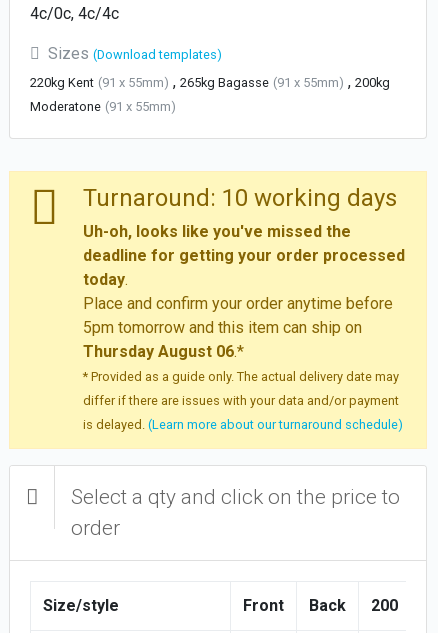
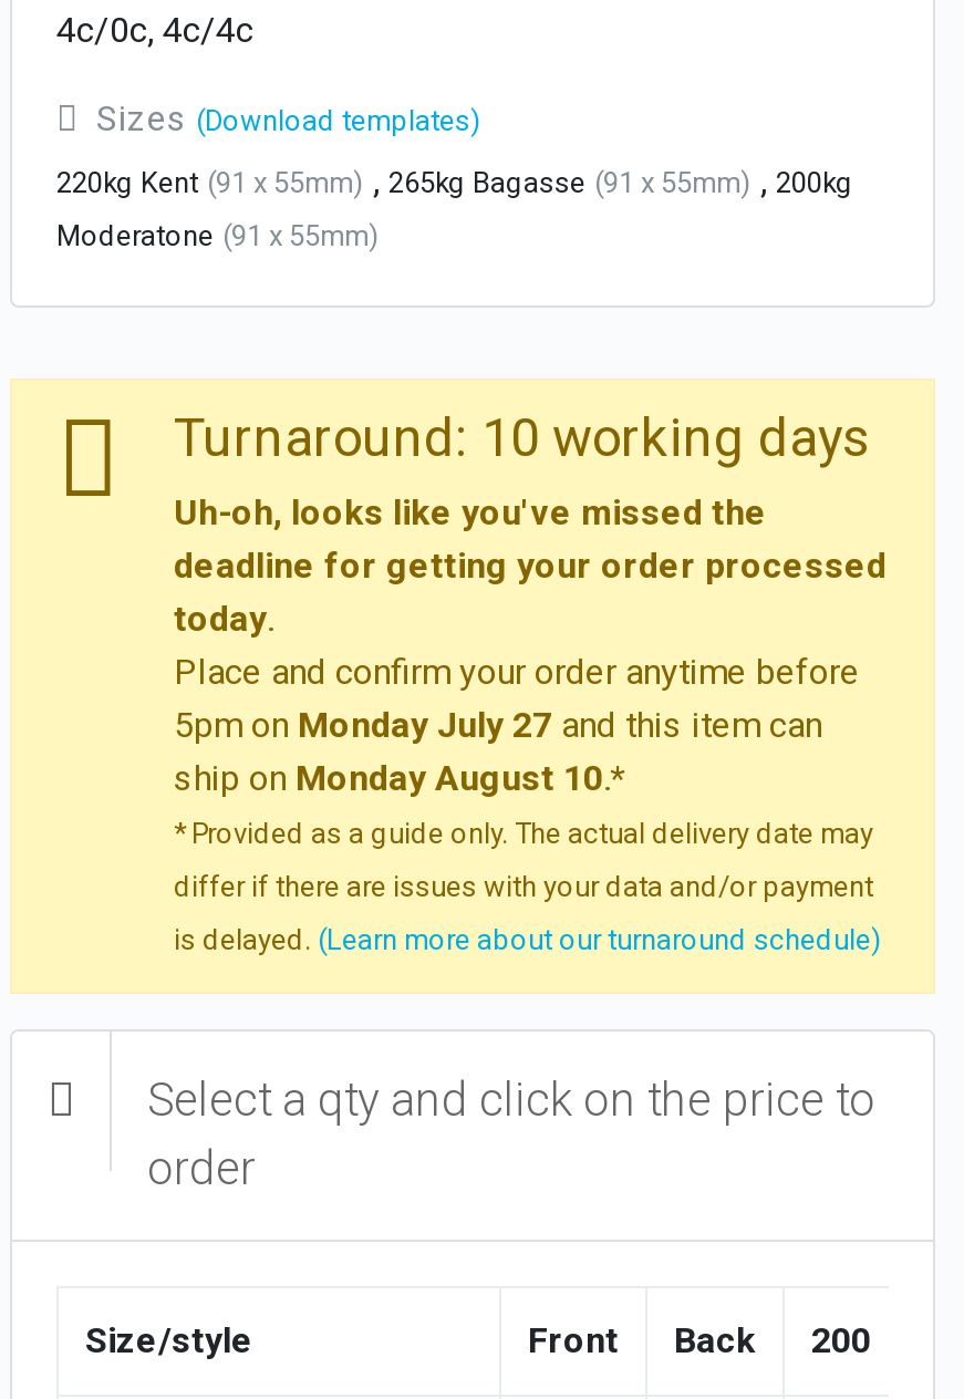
[83,318,362,361] 5pm tomorrow and this item can ship on | Thursday August 06.* -> [174,703,822,798] 5pm on Monday July 27 and this item can | ship on Monday August 10.*

